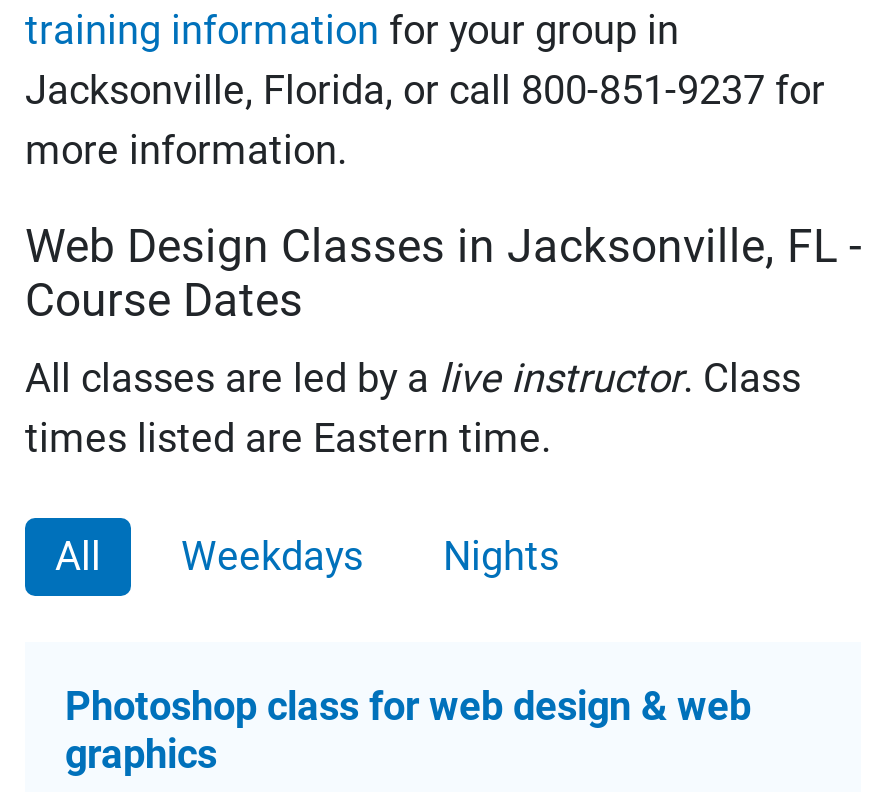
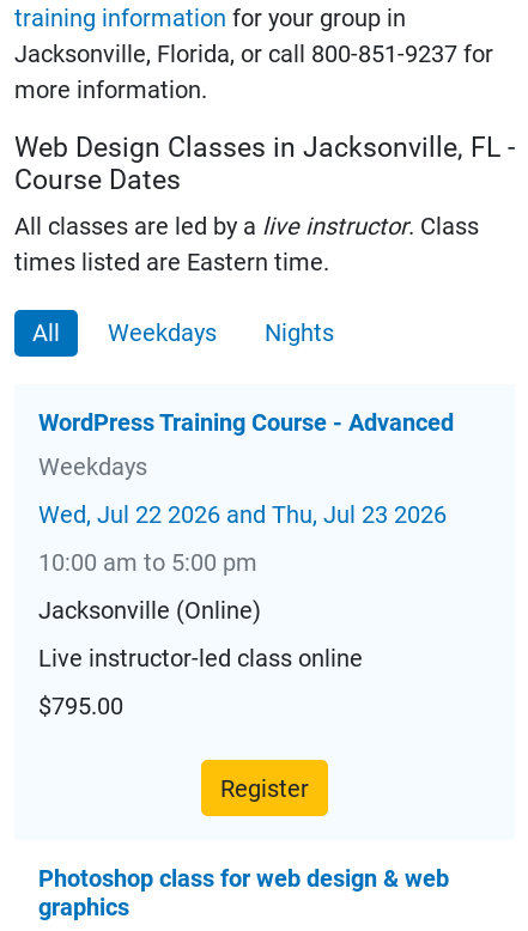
none -> [38,408,454,803] WordPress Training Course - Advanced | Weekdays | Wed, Jul 22 2026 and Thu, Jul 23 2026 | 10:00 am to 5:00 pm | Jacksonville (Online) | Live instructor-led class online | $795.00 | Register

